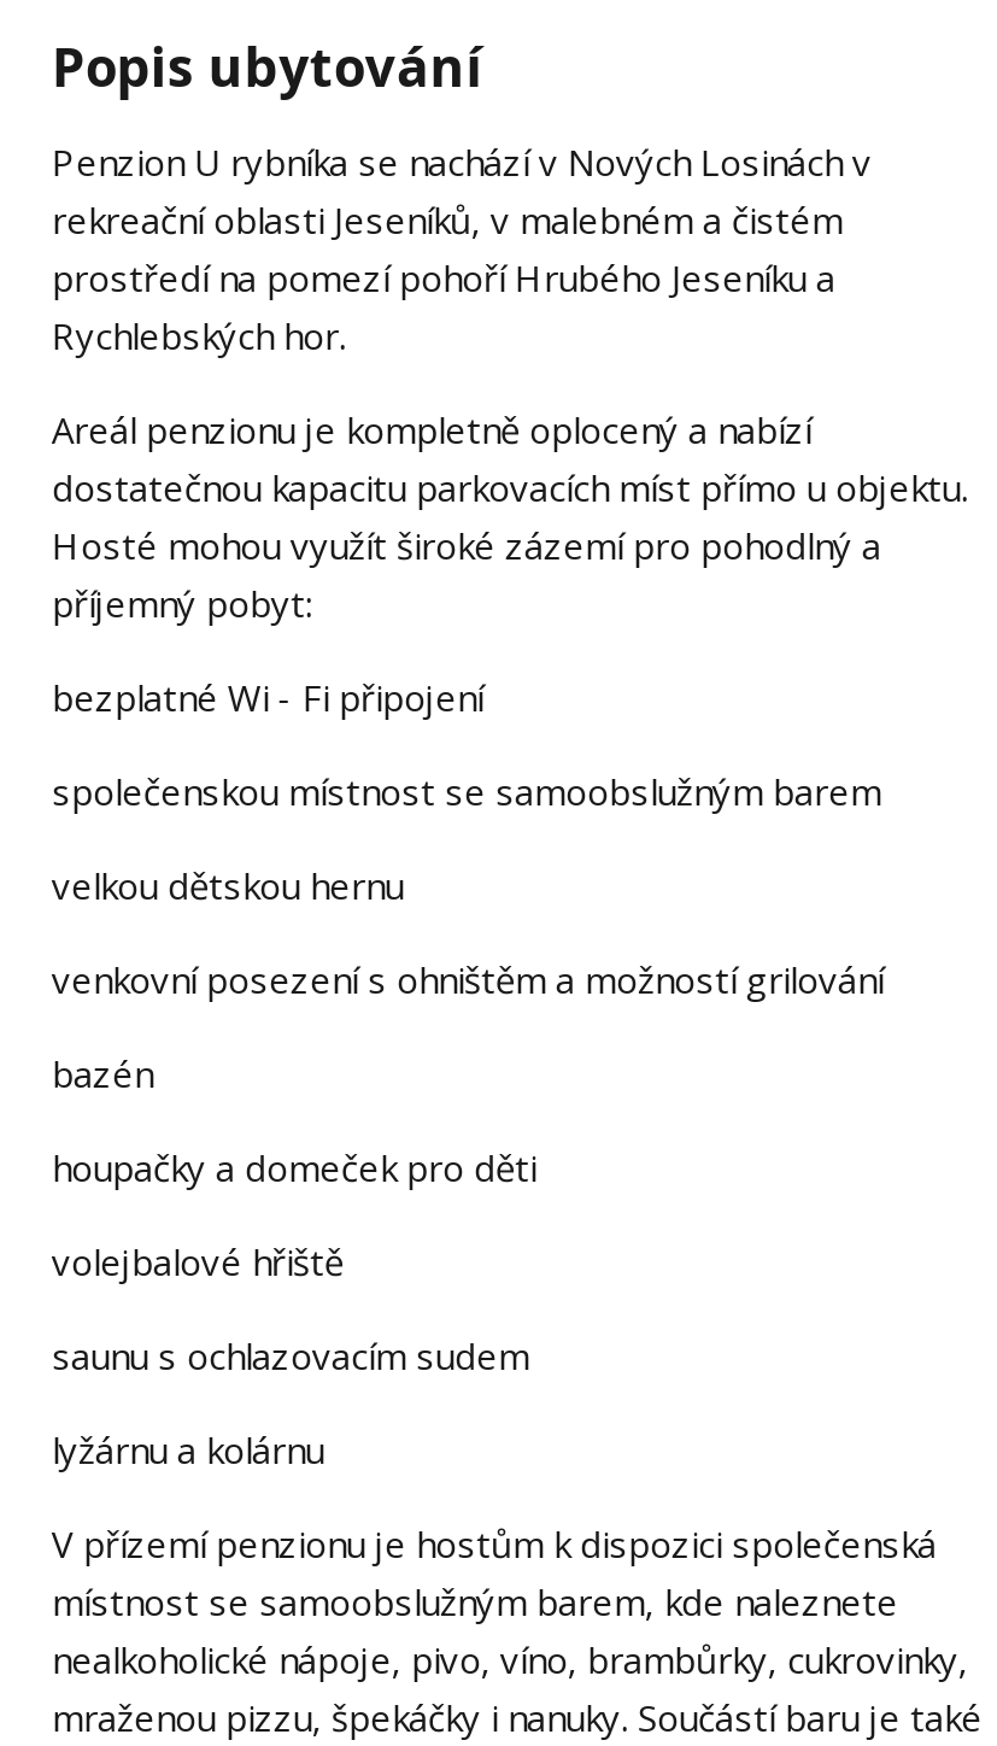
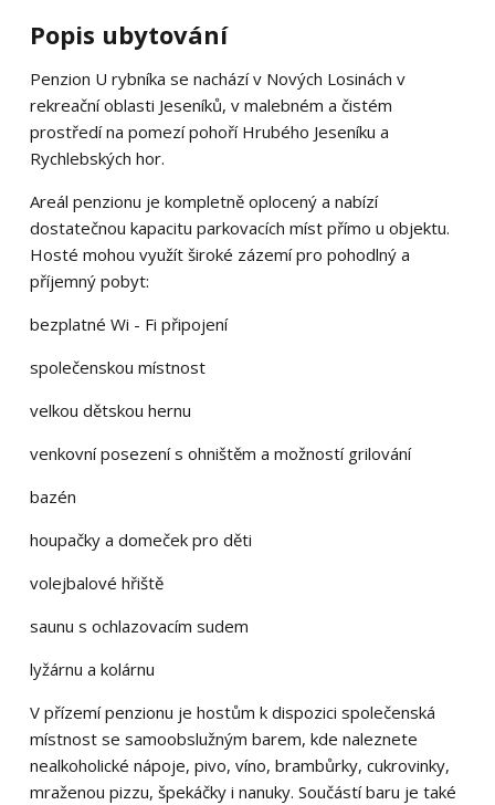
[52,766,881,815] společenskou místnost se samoobslužným barem -> [30,356,205,378] společenskou místnost

